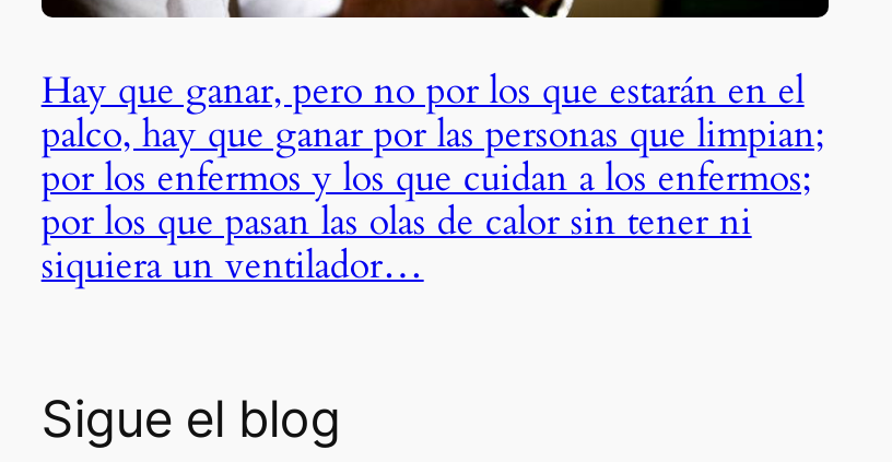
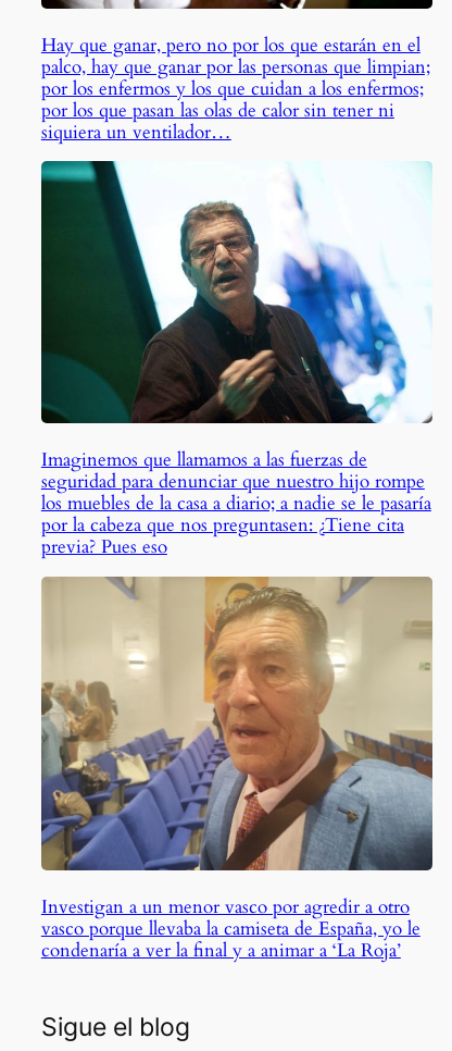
none -> [40,160,432,559] [image] | Imaginemos que llamamos a las fuerzas de | seguridad para denunciar que nuestro hijo rompe | los muebles de la casa a diario; a nadie se le pasaría | por la cabeza que nos preguntasen: ¿Tiene cita | previa? Pues eso
none -> [40,576,434,962] [image] | Investigan a un menor vasco por agredir a otro | vasco porque llevaba la camiseta de España, yo le | condenaría a ver la final y a animar a ‘La Roja’

